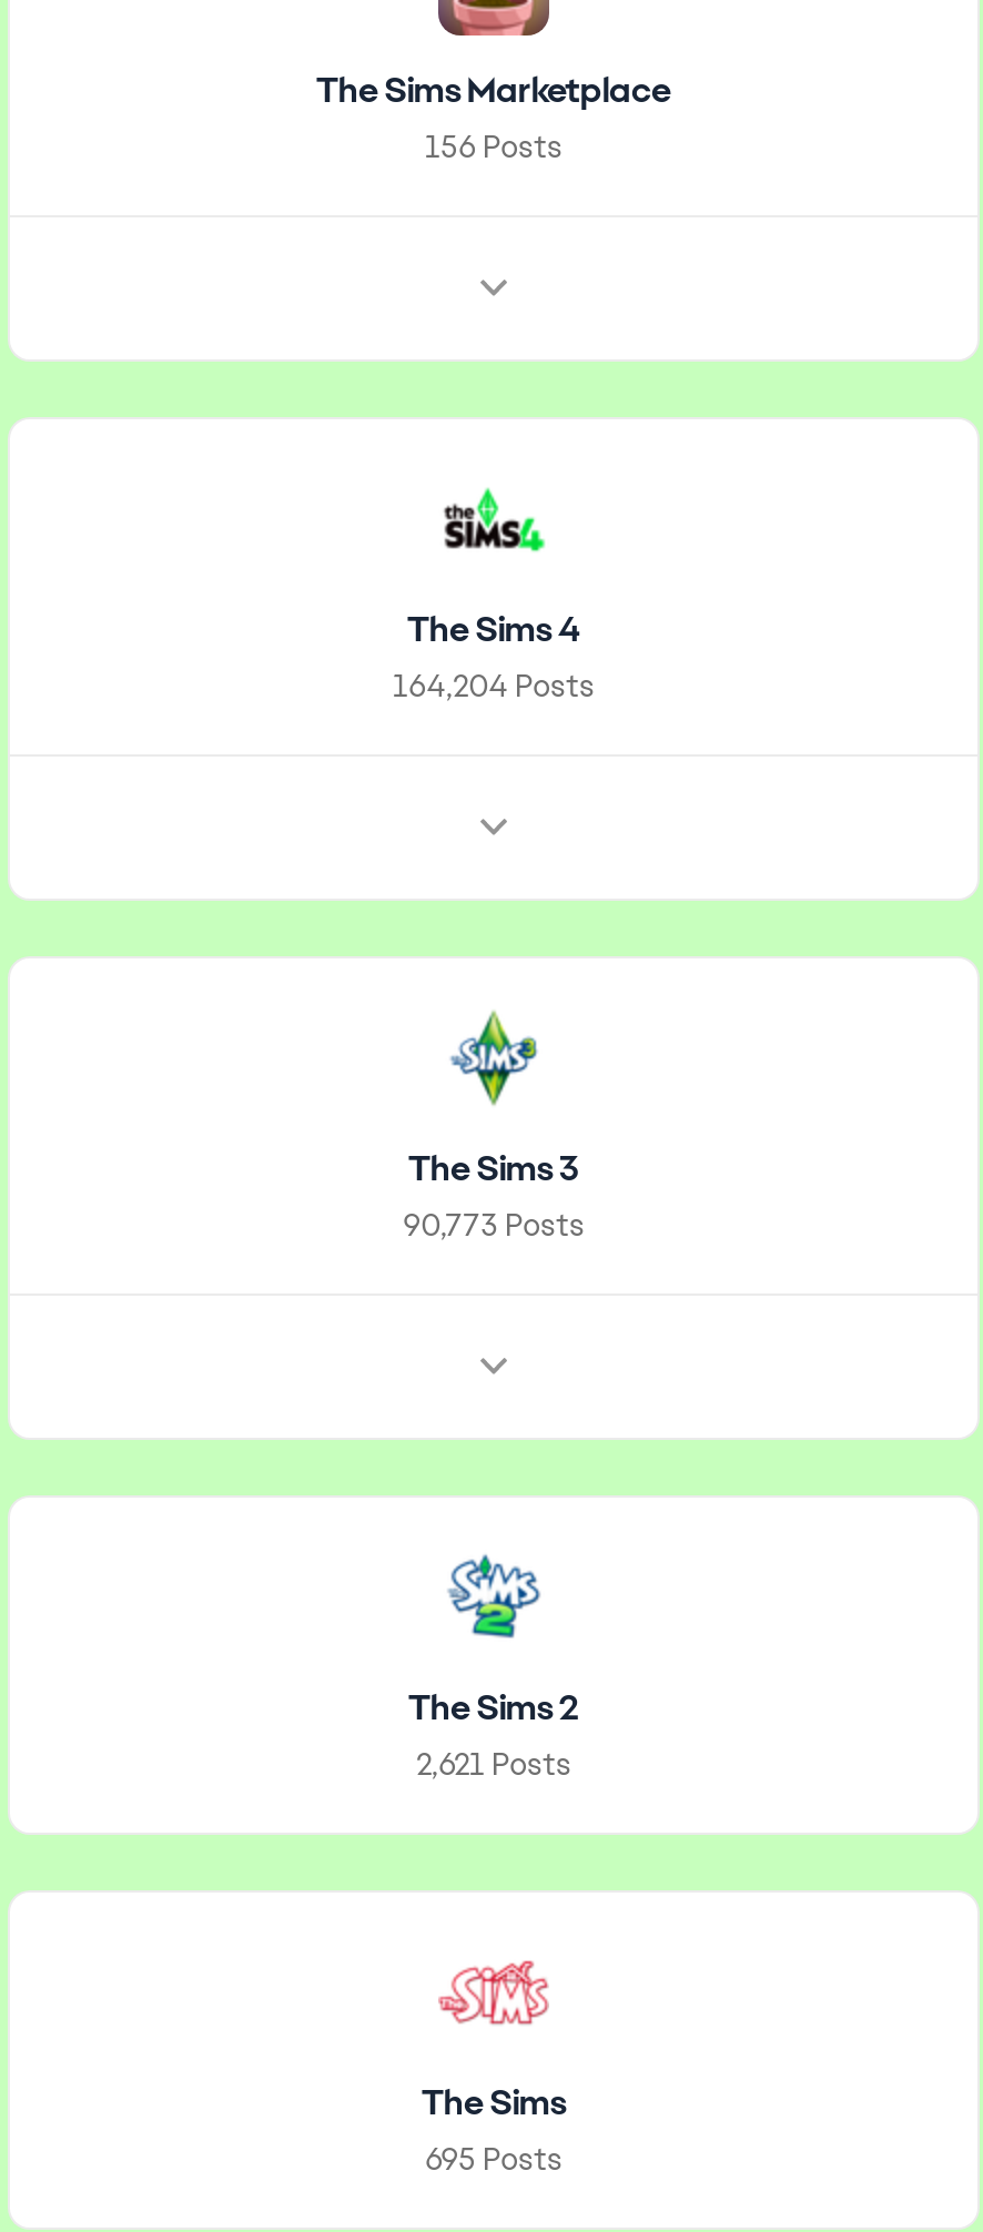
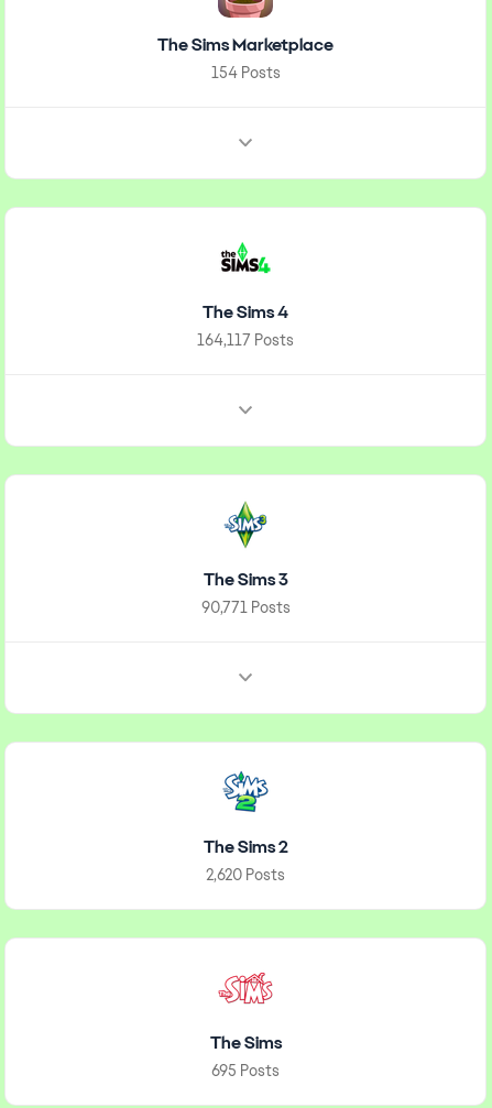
[425,126,563,166] 156 Posts -> [211,62,280,82] 154 Posts
[393,665,595,705] 164,204 Posts -> [197,330,294,350] 164,117 Posts
[403,1204,585,1244] 90,773 Posts -> [201,597,290,617] 90,771 Posts
[416,1743,571,1783] 2,621 Posts -> [206,865,285,884] 2,620 Posts

